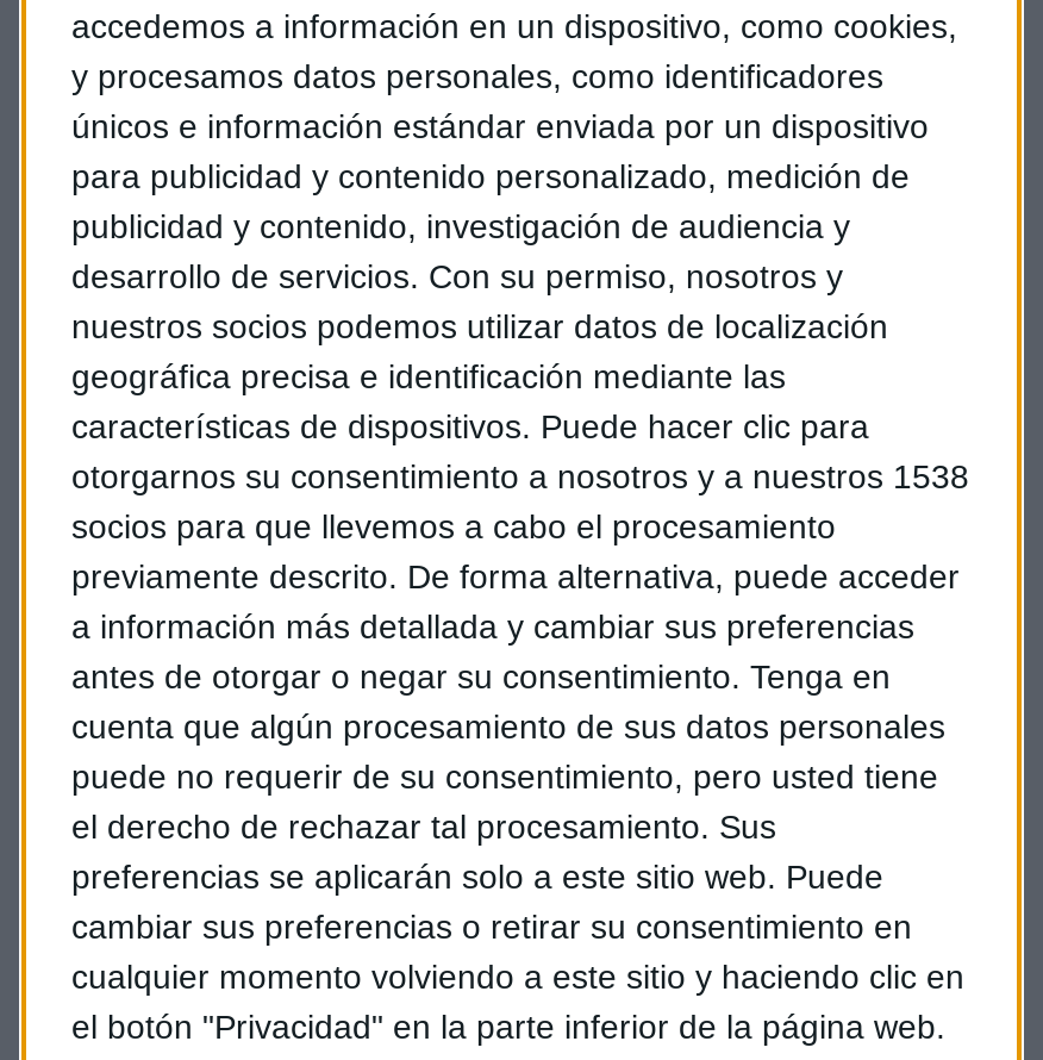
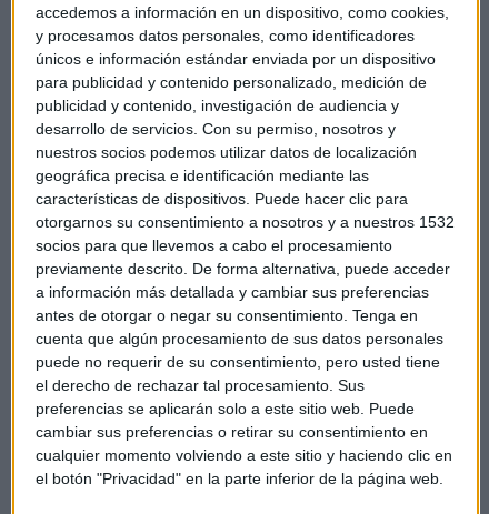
[71,457,969,495] otorgarnos su consentimiento a nosotros y a nuestros 1538 -> [36,213,455,231] otorgarnos su consentimiento a nosotros y a nuestros 1532

